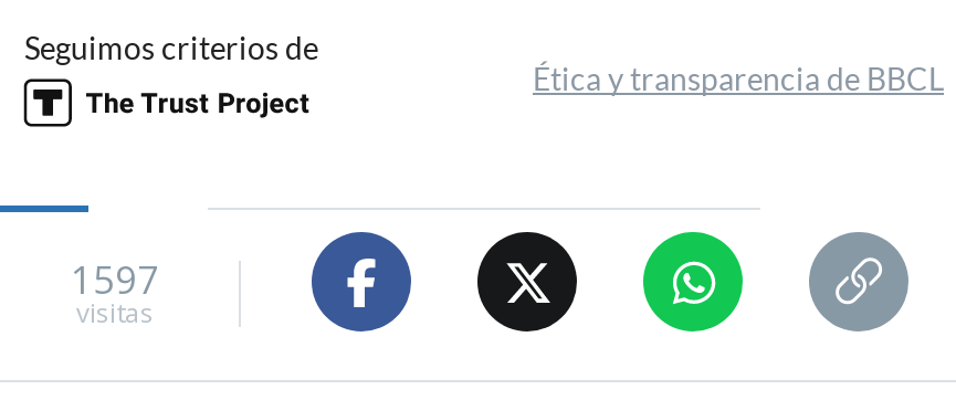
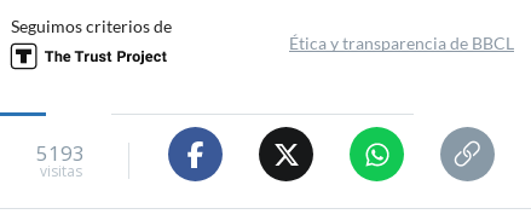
[71,253,159,304] 1597 -> [36,139,85,166] 5193

